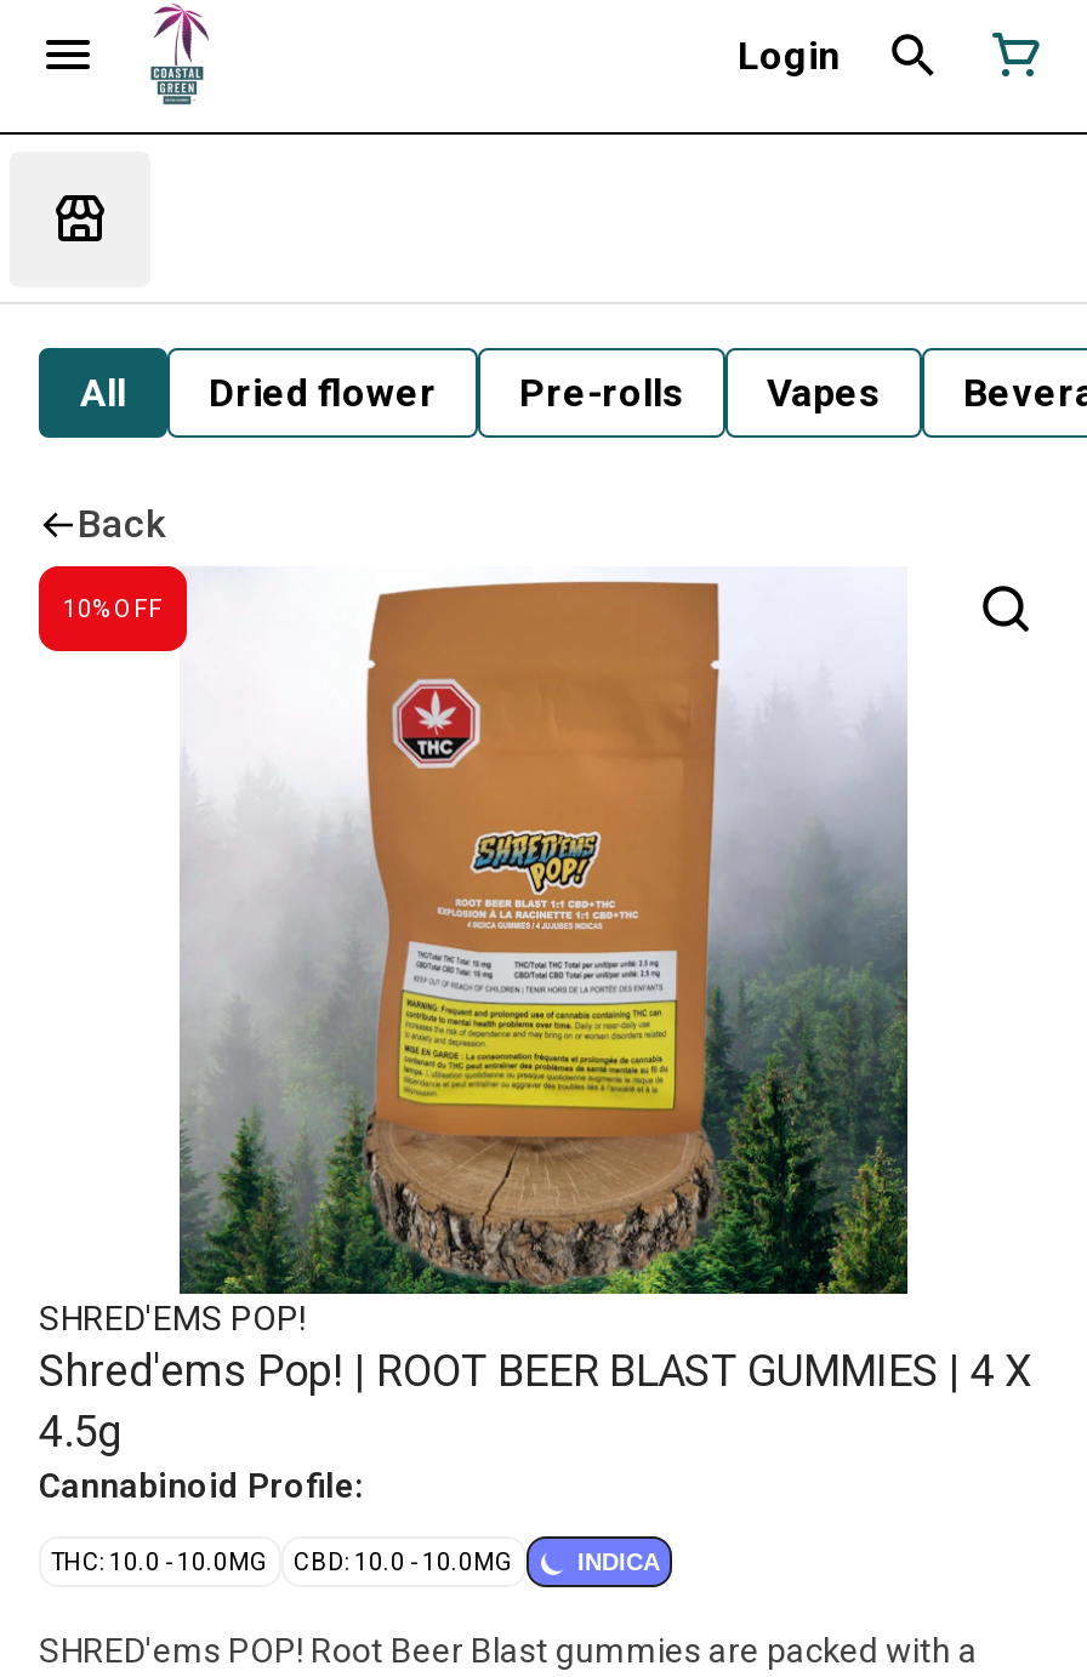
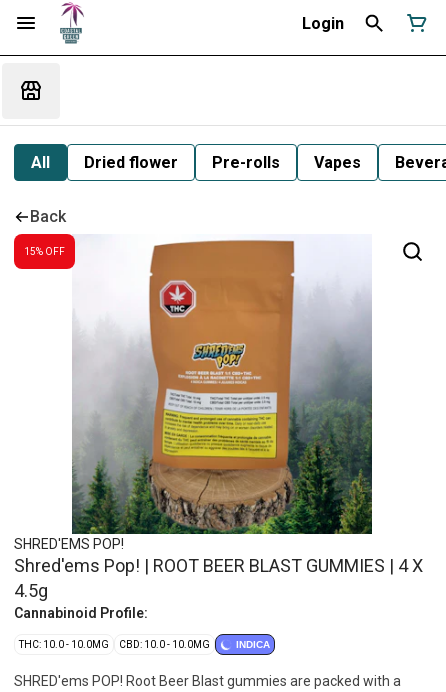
[63,594,163,621] 10% OFF -> [24,245,65,256] 15% OFF

